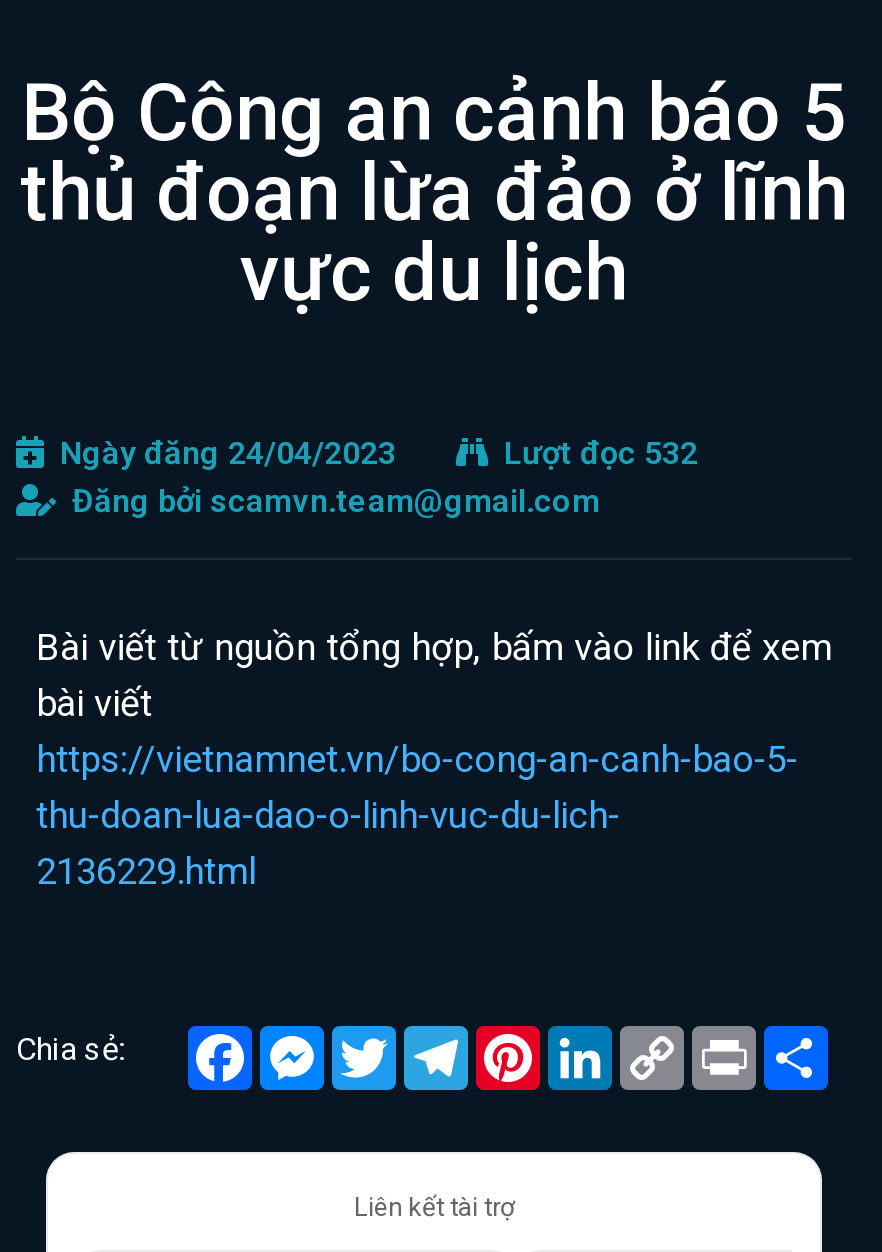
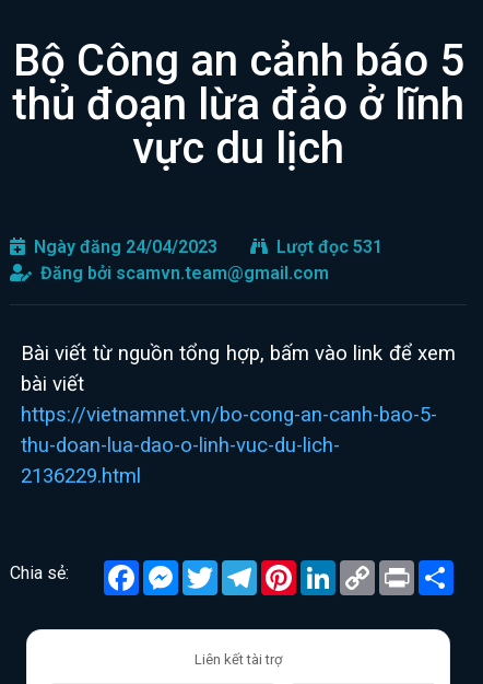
[488,434,698,472] Lượt đọc 532 -> [268,236,382,257] Lượt đọc 531

